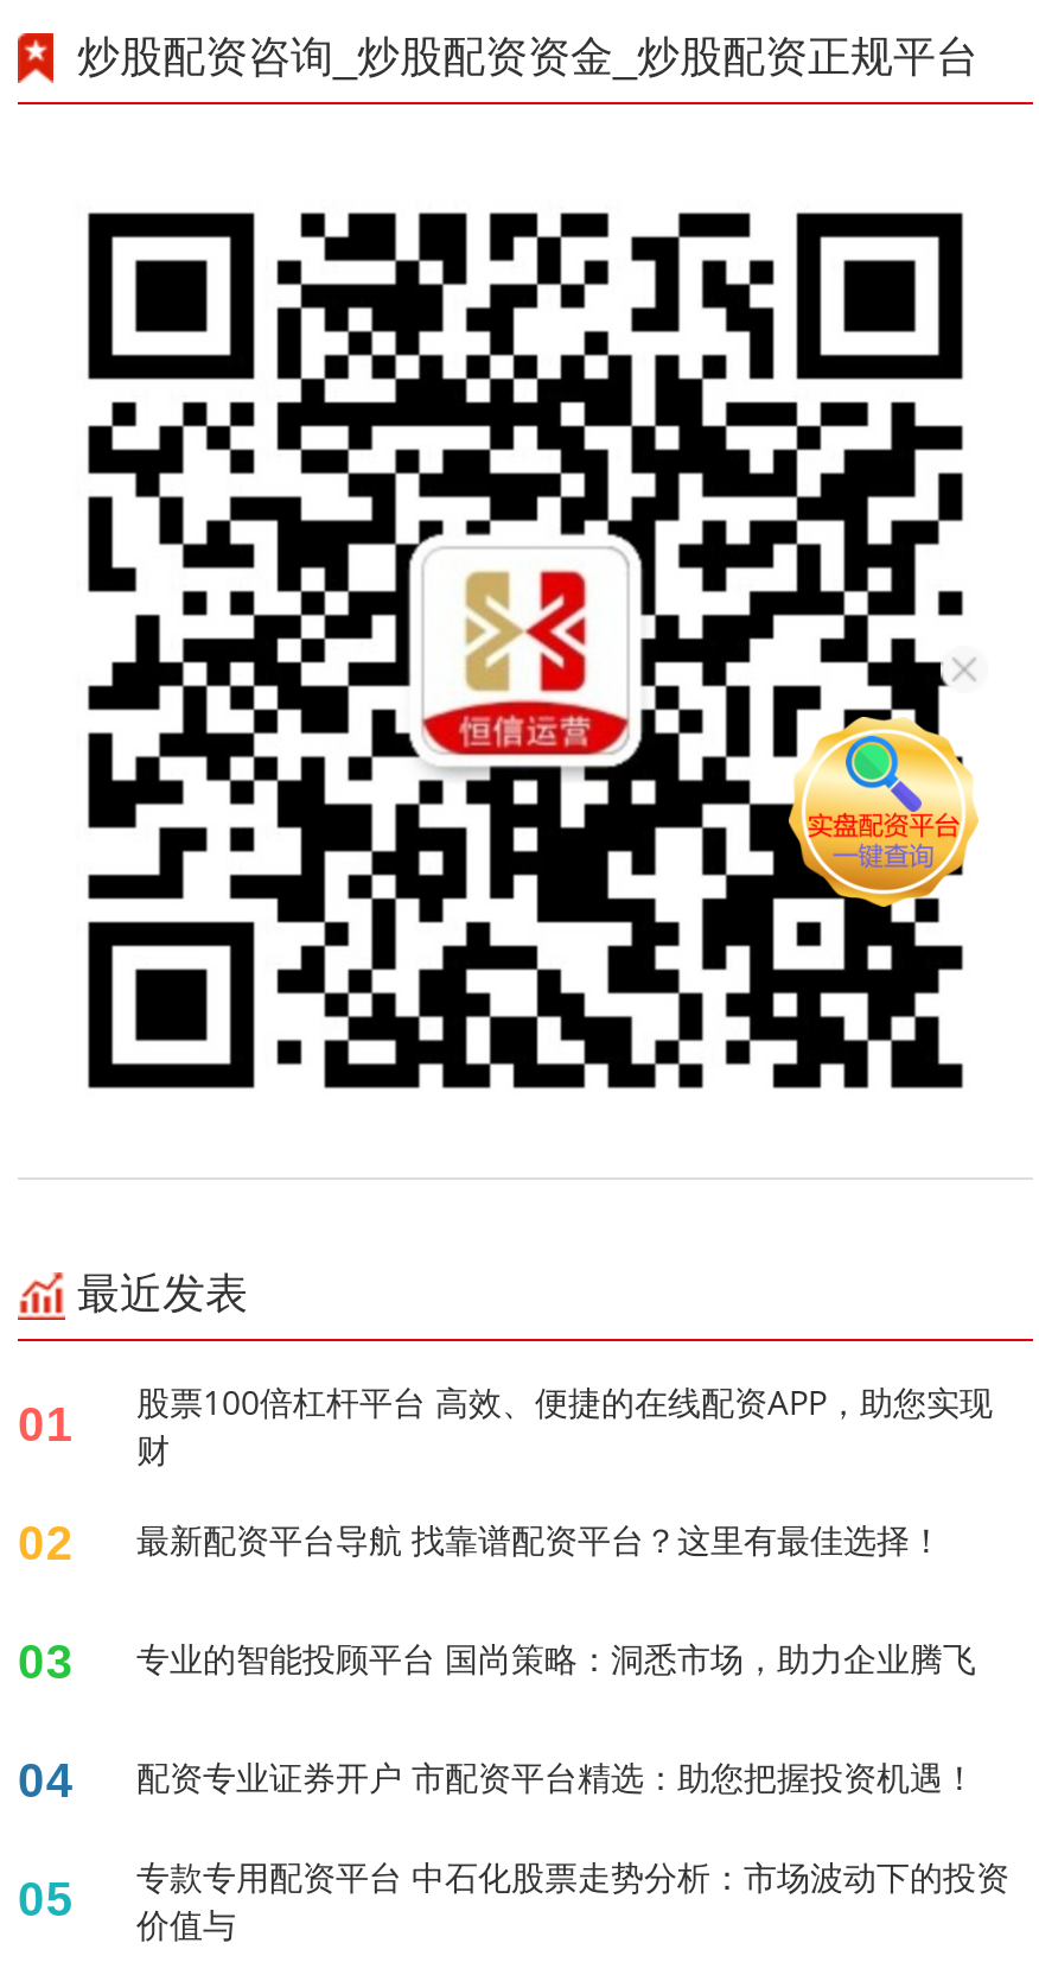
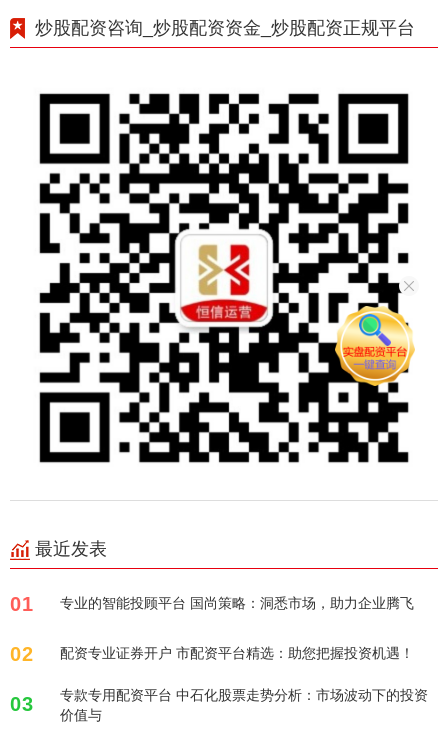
[18,1380,993,1688] 股票100倍杠杆平台 高效、便捷的在线配资APP，助您实现 | 财 | 02 | 最新配资平台导航 找靠谱配资平台？这里有最佳选择！ | 03 -> none
[18,1755,976,1807] 04 配资专业证券开户 市配资平台精选：助您把握投资机遇！ -> [10,643,414,665] 02 配资专业证券开户 市配资平台精选：助您把握投资机遇！
[18,1854,1009,1947] 05 专款专用配资平台 中石化股票走势分析：市场波动下的投资 价值与 -> [10,685,428,724] 03 专款专用配资平台 中石化股票走势分析：市场波动下的投资 价值与

